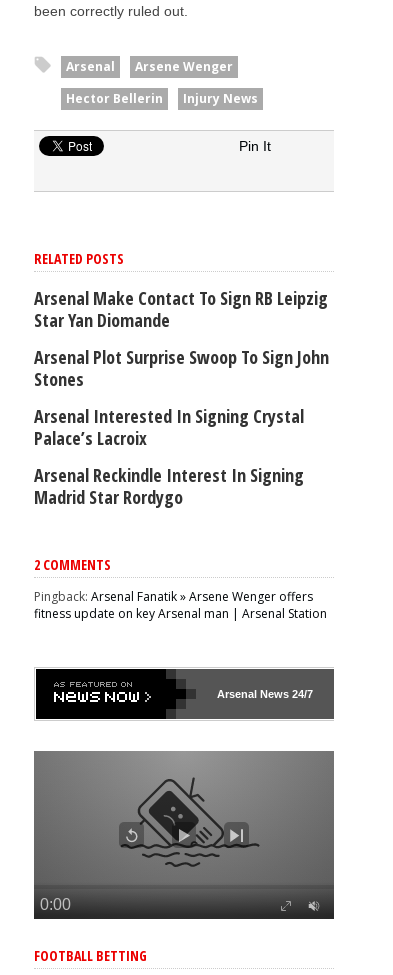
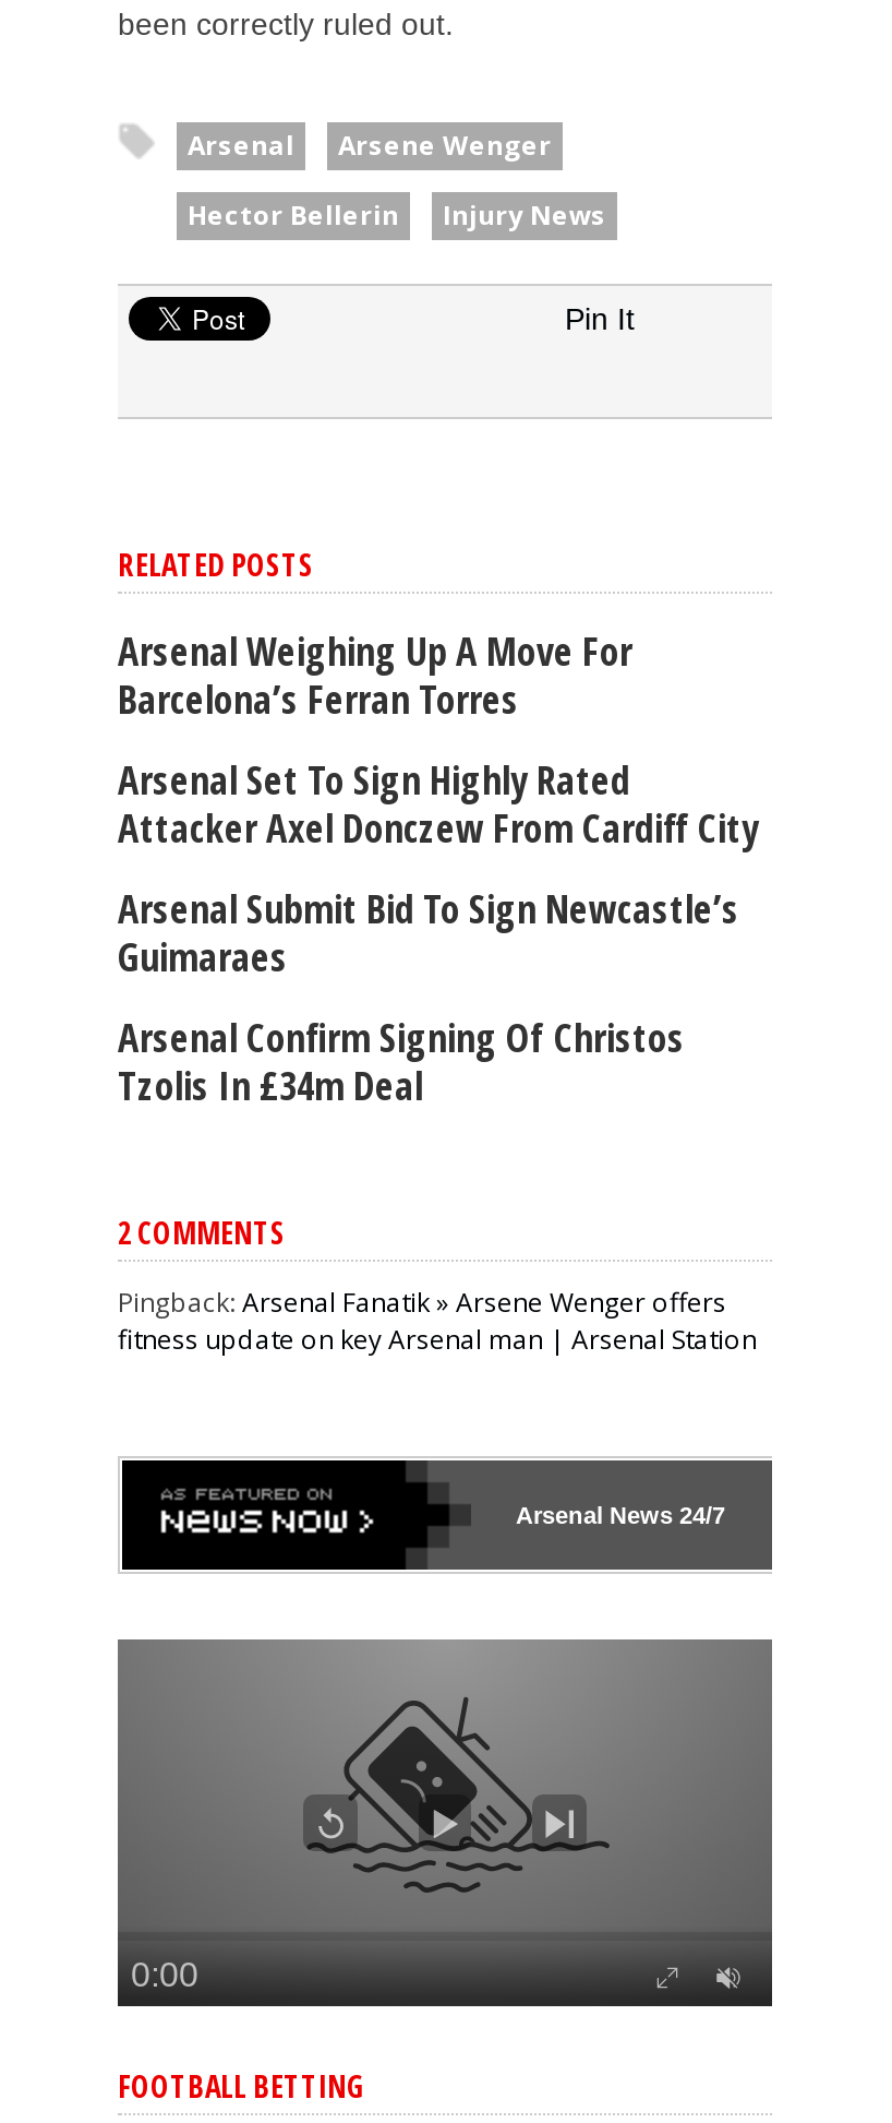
[34,286,328,332] Arsenal Make Contact To Sign RB Leipzig | Star Yan Diomande -> [118,624,632,725] Arsenal Weighing Up A Move For | Barcelona’s Ferran Torres
[34,345,329,391] Arsenal Plot Surprise Swoop To Sign John | Stones -> [118,753,759,853] Arsenal Set To Sign Highly Rated | Attacker Axel Donczew From Cardiff City
[34,404,304,450] Arsenal Interested In Signing Crystal | Palace’s Lacroix -> [118,882,739,982] Arsenal Submit Bid To Sign Newcastle’s | Guimaraes
[34,463,304,509] Arsenal Reckindle Interest In Signing | Madrid Star Rordygo -> [118,1011,685,1111] Arsenal Confirm Signing Of Christos | Tzolis In £34m Deal

